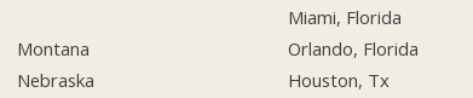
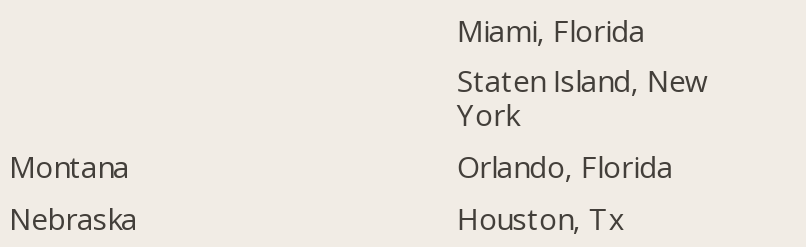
none -> [457,61,709,135] Staten Island, New | York

